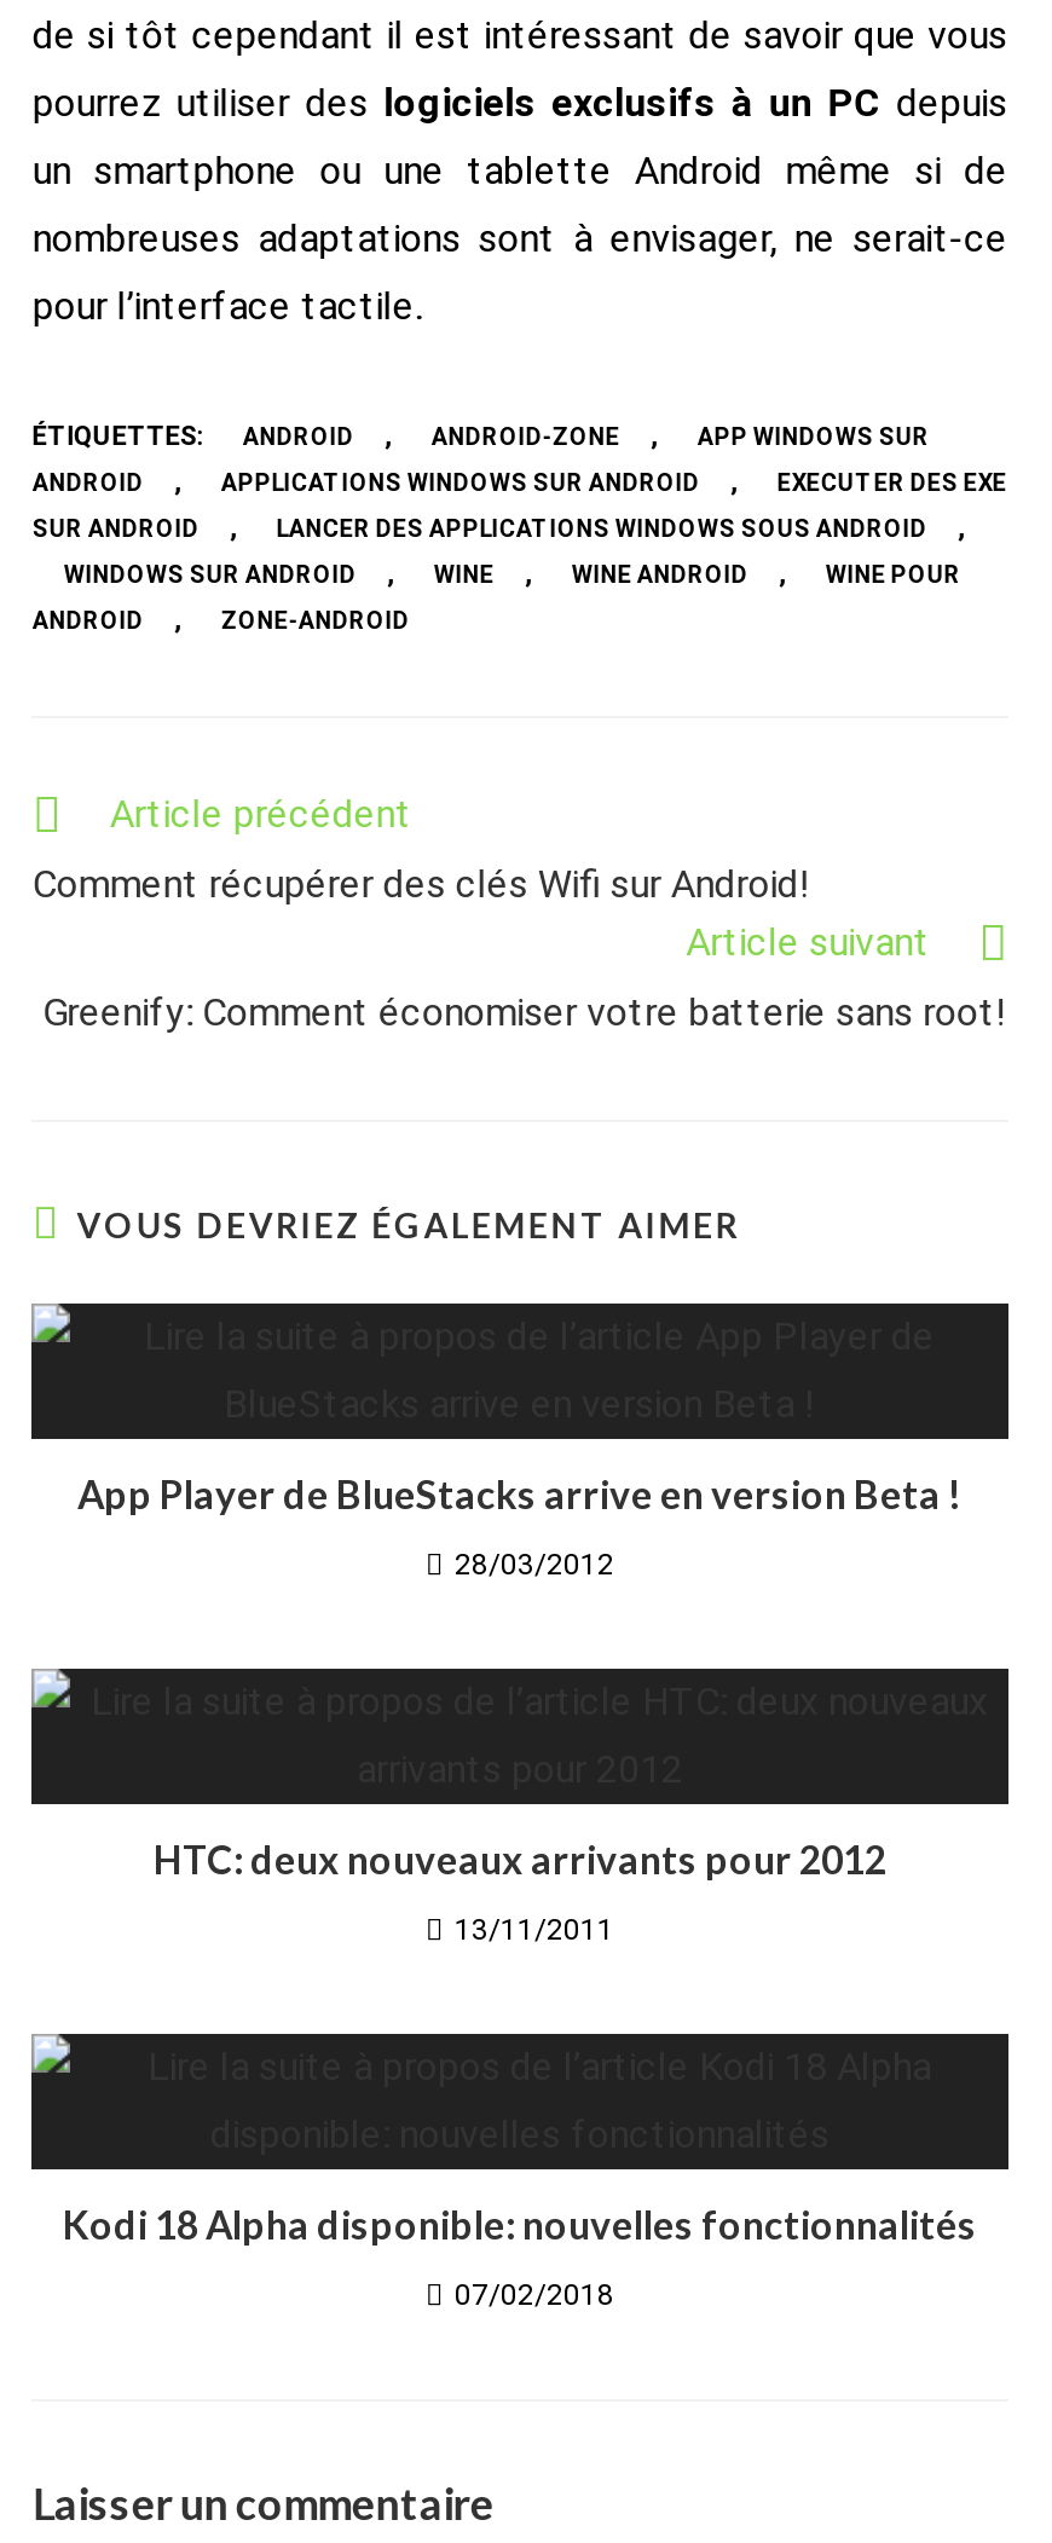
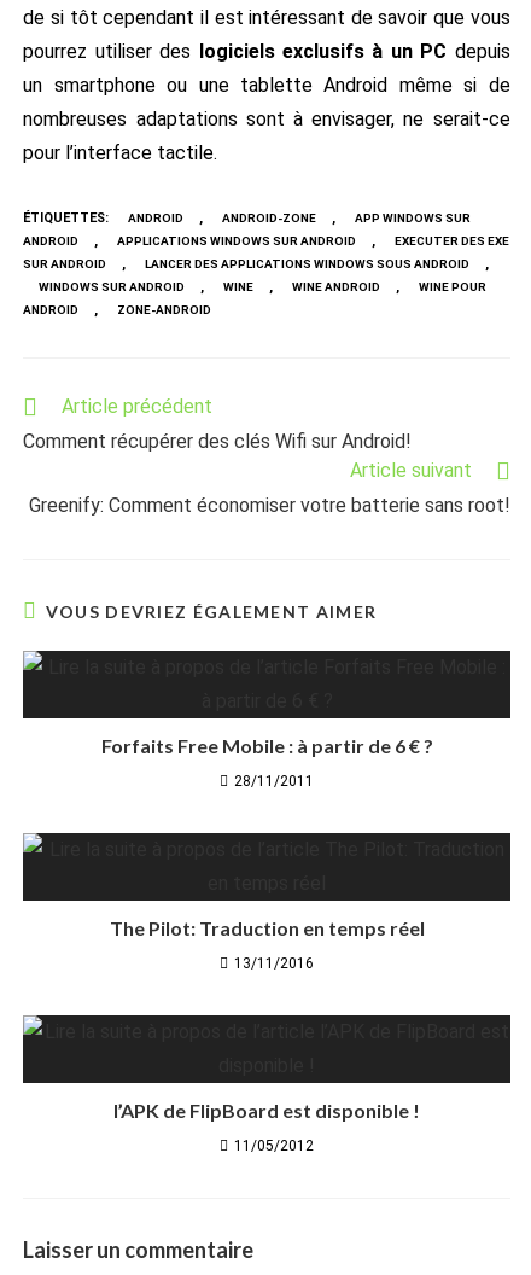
[77,1470,963,1516] App Player de BlueStacks arrive en version Beta ! -> [101,734,433,757] Forfaits Free Mobile : à partir de 6 € ?
[455,1547,614,1581] 28/03/2012 -> [234,772,314,789] 28/11/2011
[154,1835,886,1881] HTC: deux nouveaux arrivants pour 2012 -> [109,916,424,939] The Pilot: Traduction en temps réel
[455,1913,614,1946] 13/11/2011 -> [234,955,314,972] 13/11/2016
[63,2200,977,2246] Kodi 18 Alpha disponible: nouvelles fonctionnalités -> [113,1098,420,1121] l’APK de FlipBoard est disponible !
[455,2278,614,2312] 07/02/2018 -> [234,1137,314,1154] 11/05/2012

